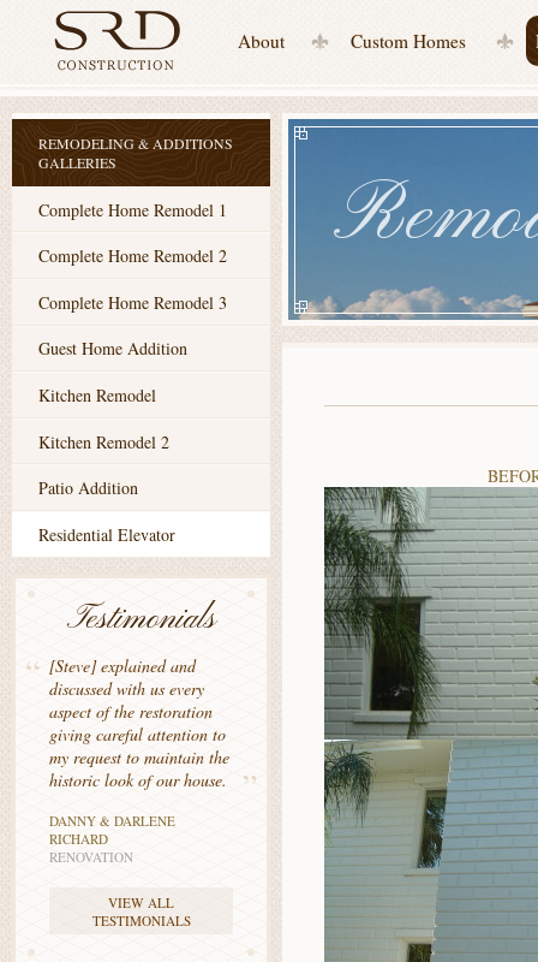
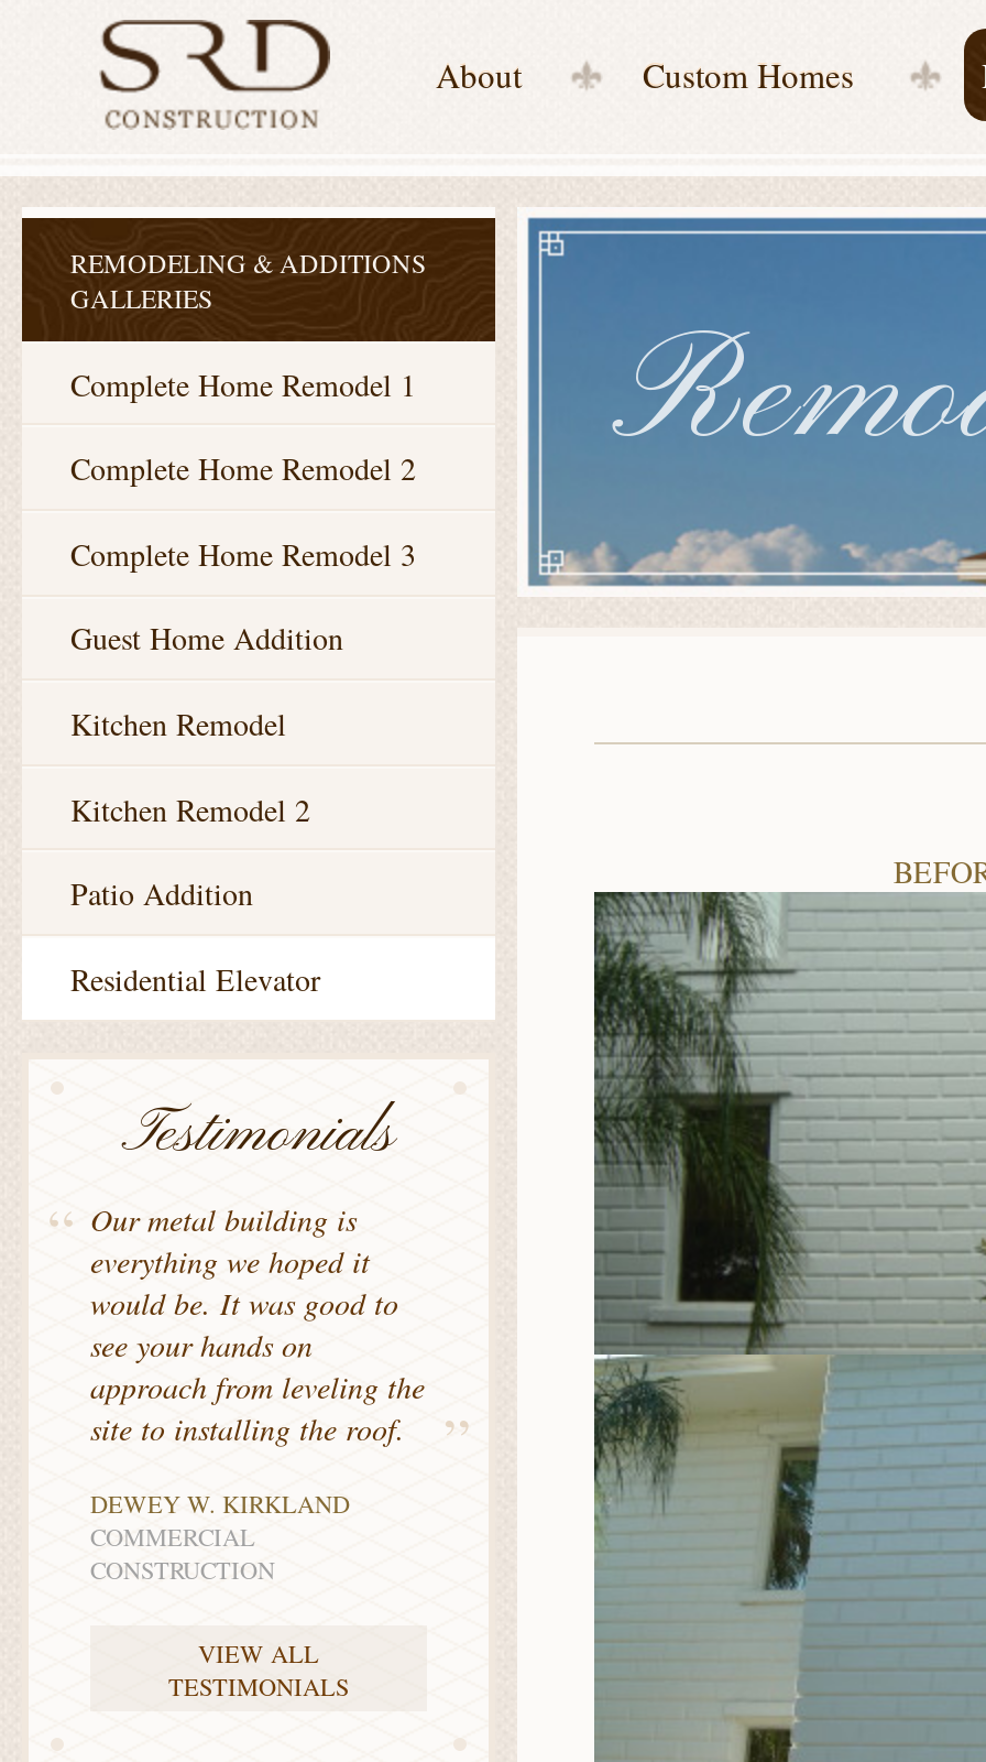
[49,654,229,791] [Steve] explained and | discussed with us every | aspect of the restoration | giving careful attention to | my request to maintain the | historic look of our house. -> [90,1197,425,1448] Our metal building is | everything we hoped it | would be. It was good to | see your hands on | approach from leveling the | site to installing the roof.
[49,812,175,866] DANNY & DARLENE | RICHARD | RENOVATION -> [90,1488,350,1587] DEWEY W. KIRKLAND | COMMERCIAL | CONSTRUCTION

